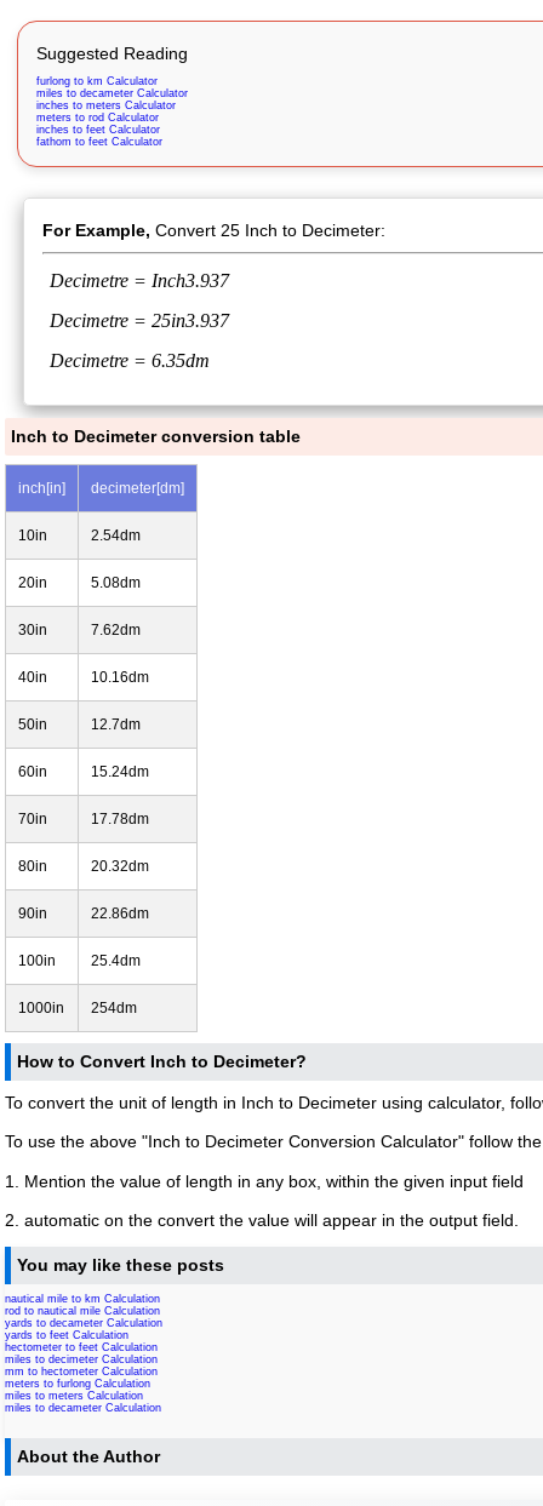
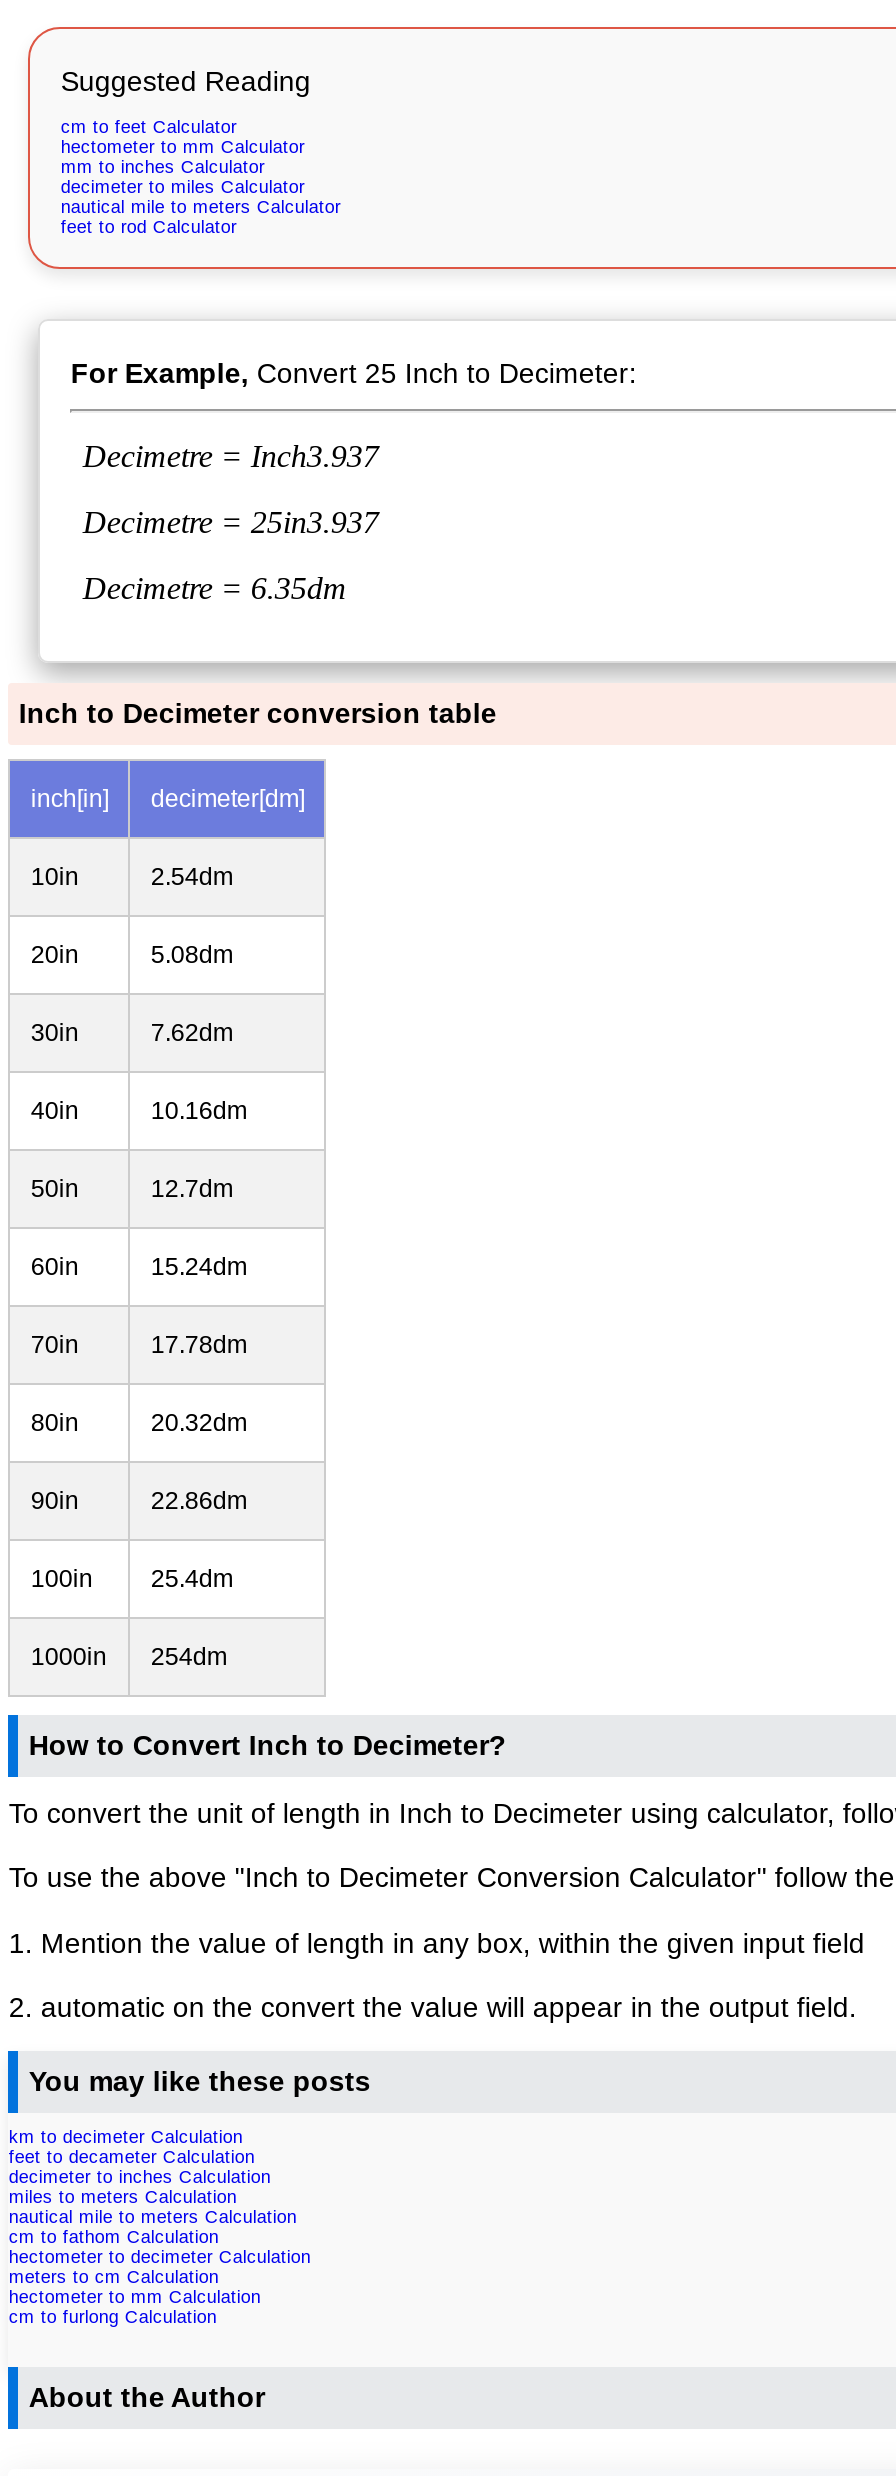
[37,75,188,147] furlong to km Calculator | miles to decameter Calculator | inches to meters Calculator | meters to rod Calculator | inches to feet Calculator | fathom to feet Calculator -> [61,116,341,236] cm to feet Calculator | hectometer to mm Calculator | mm to inches Calculator | decimeter to miles Calculator | nautical mile to meters Calculator | feet to rod Calculator
[5,1293,163,1389] nautical mile to km Calculation | rod to nautical mile Calculation | yards to decameter Calculation | yards to feet Calculation | hectometer to feet Calculation | miles to decimeter Calculation | mm to hectometer Calculation | meters to furlong Calculation -> [9,2127,271,2187] km to decimeter Calculation | feet to decameter Calculation | decimeter to inches Calculation
moved [5,1389,144,1402] -> [9,2187,237,2207]: miles to meters Calculation
[5,1402,162,1414] miles to decameter Calculation -> [9,2207,311,2327] nautical mile to meters Calculation | cm to fathom Calculation | hectometer to decimeter Calculation | meters to cm Calculation | hectometer to mm Calculation | cm to furlong Calculation

